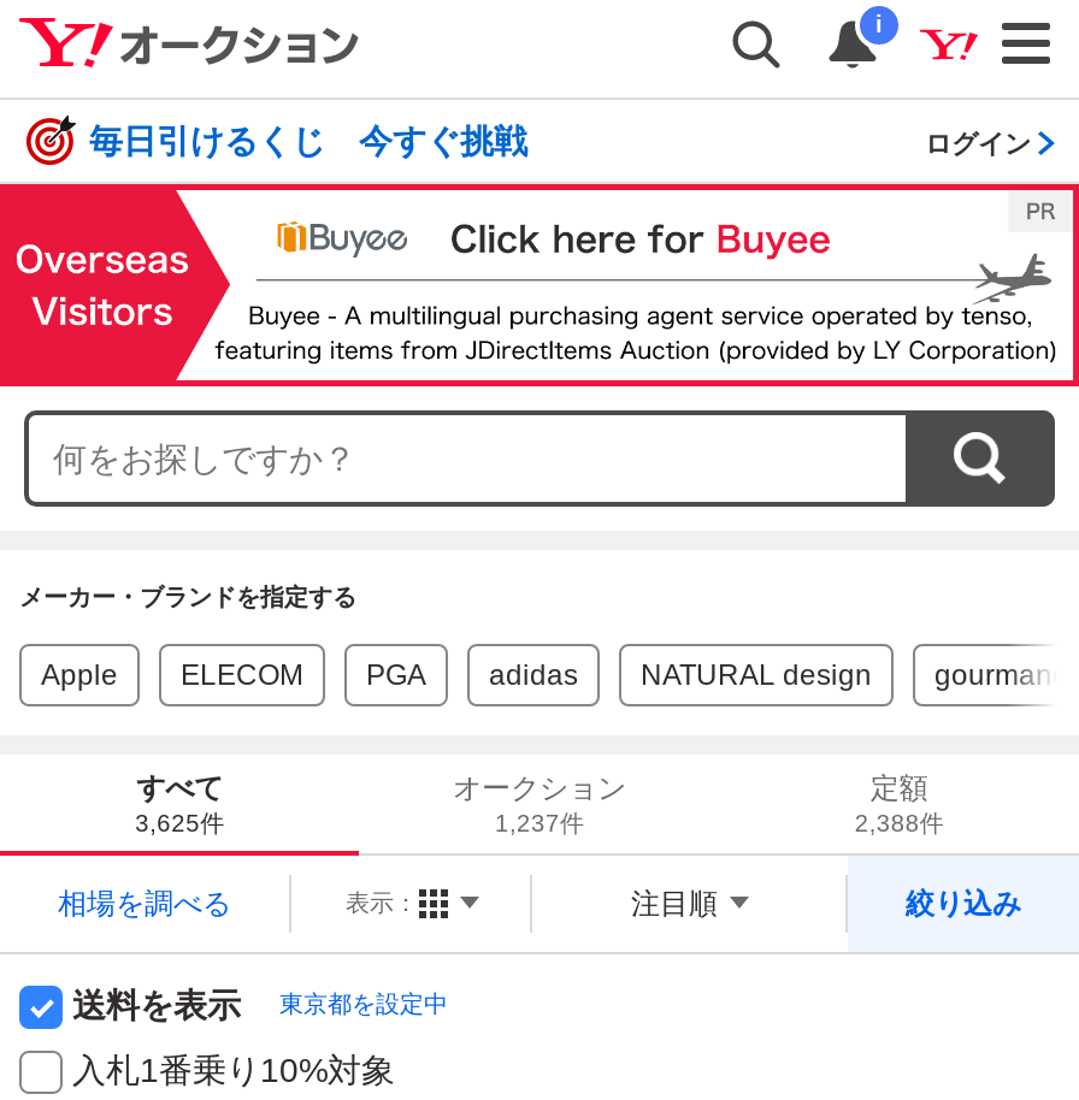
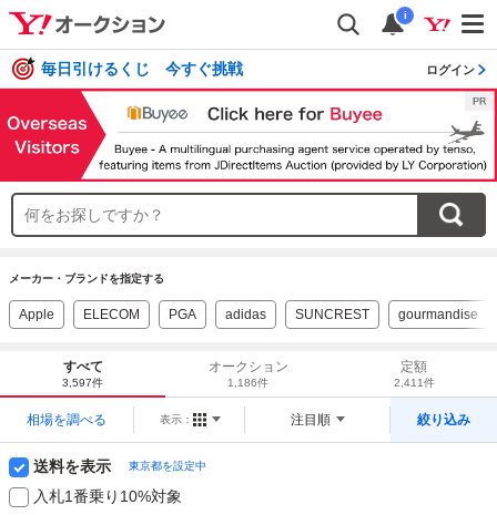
[641,657,872,691] NATURAL design -> [295,306,369,322] SUNCREST
[135,809,224,835] 3,625件 -> [62,376,103,388] 3,597件
[495,809,584,835] 1,237件 -> [228,376,269,388] 1,186件
[855,809,944,835] 2,388件 -> [394,376,435,388] 2,411件

